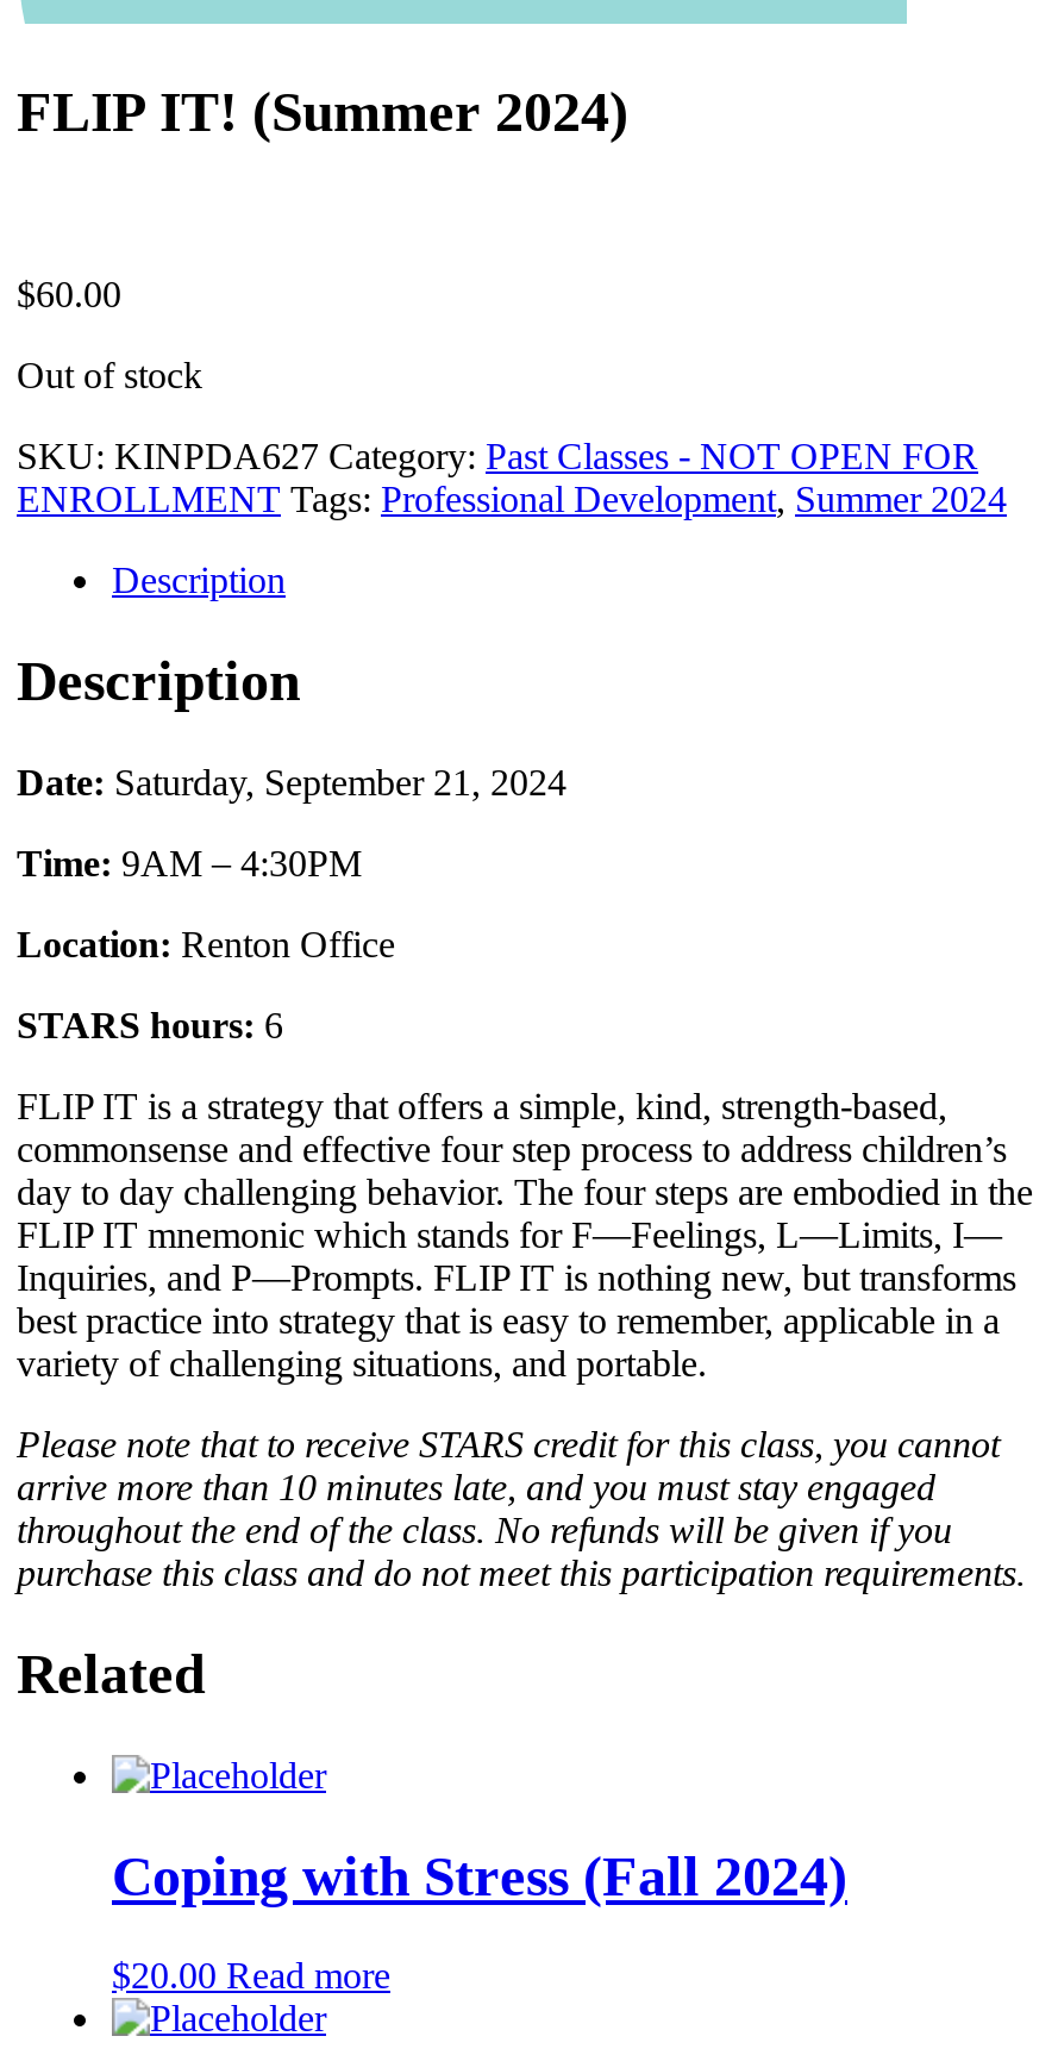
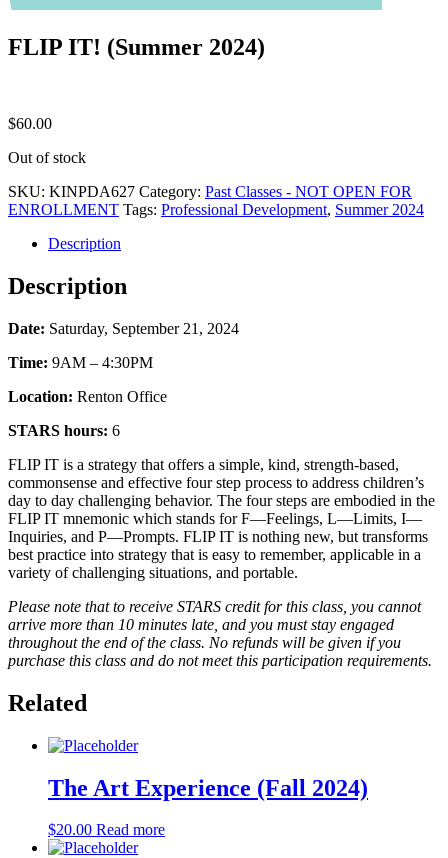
[112,1844,847,1906] Coping with Stress (Fall 2024) -> [48,775,368,801] The Art Experience (Fall 2024)

